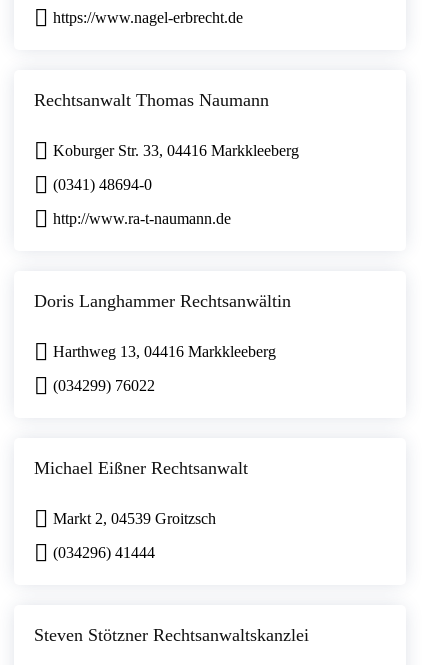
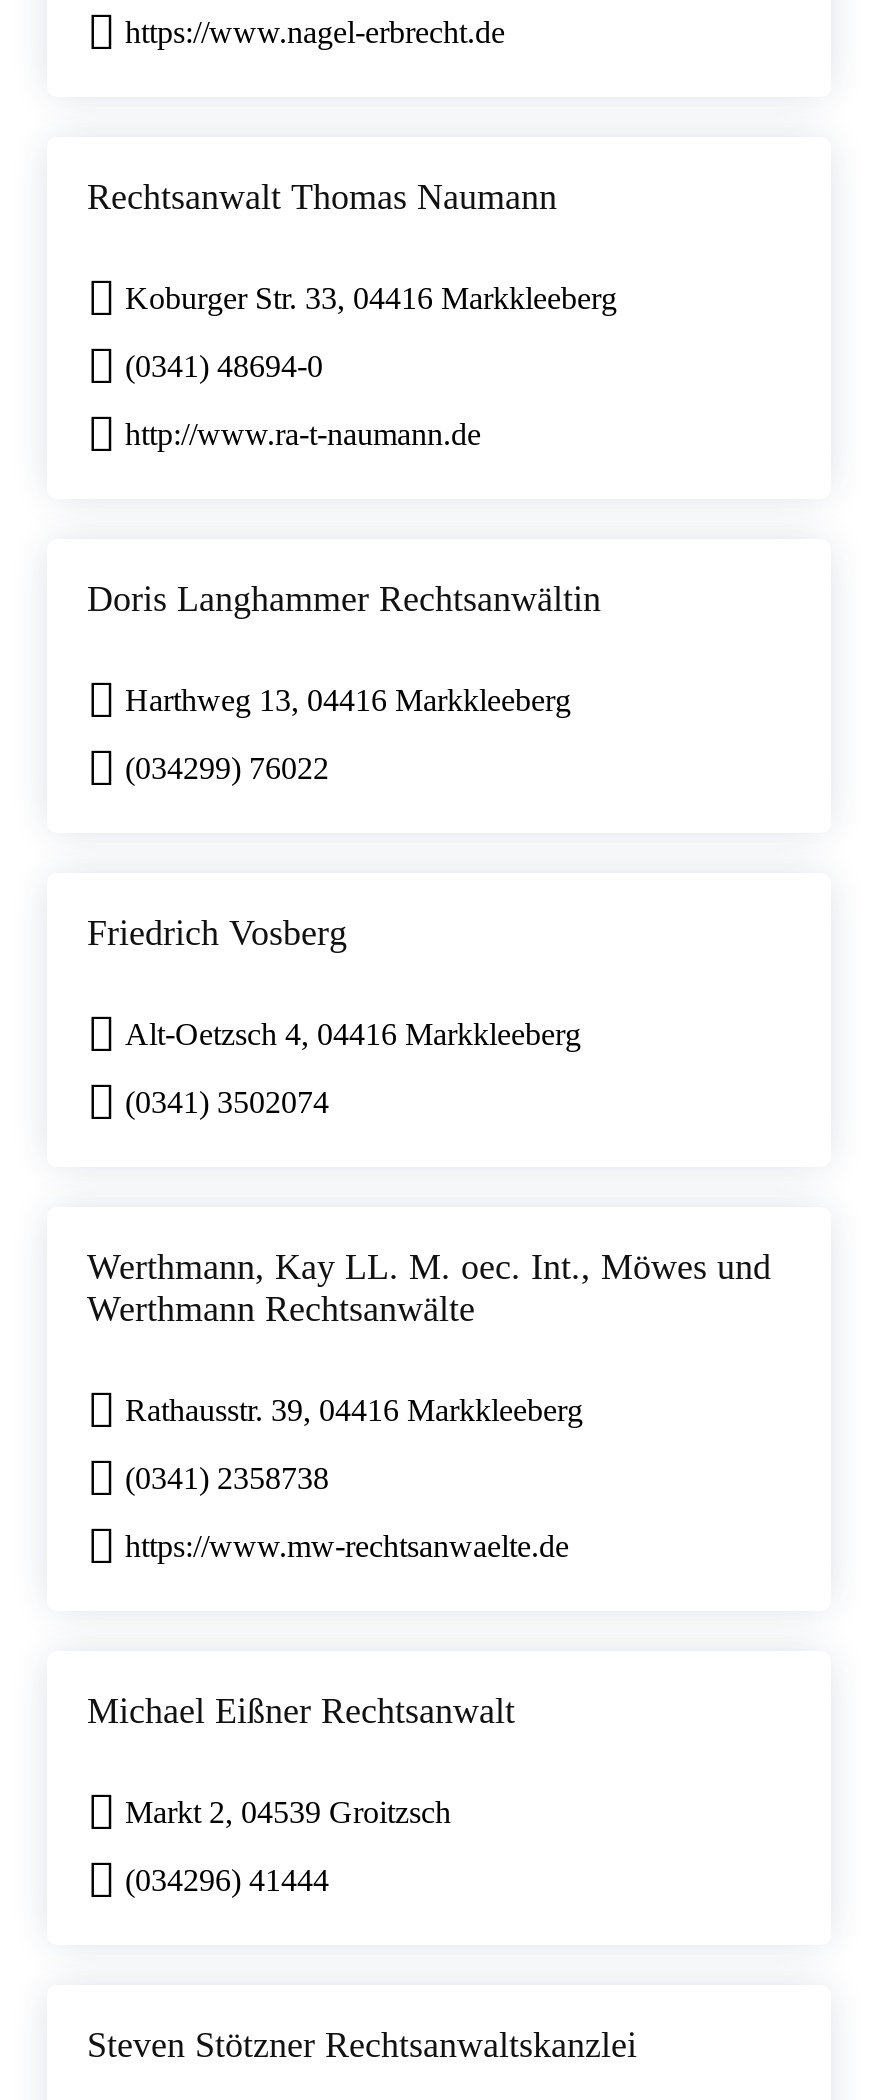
none -> [87,914,581,1120] Friedrich Vosberg | Alt-Oetzsch 4, 04416 Markkleeberg | (0341) 3502074
none -> [87,1248,771,1564] Werthmann, Kay LL. M. oec. Int., Möwes und | Werthmann Rechtsanwälte | Rathausstr. 39, 04416 Markkleeberg | (0341) 2358738 | https://www.mw-rechtsanwaelte.de

